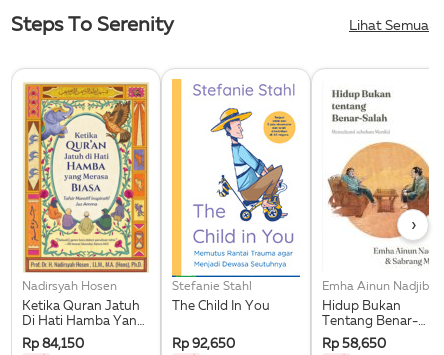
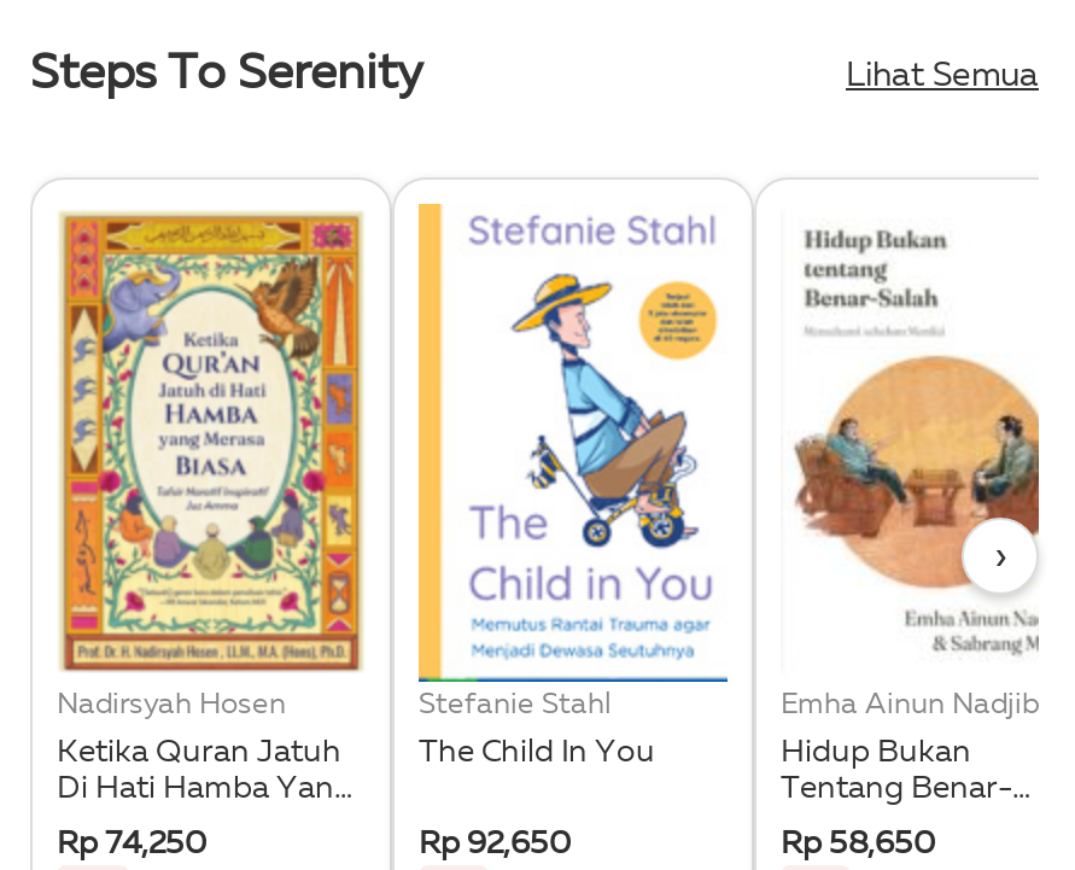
[22,338,84,351] Rp 84,150 -> [57,830,206,861] Rp 74,250

